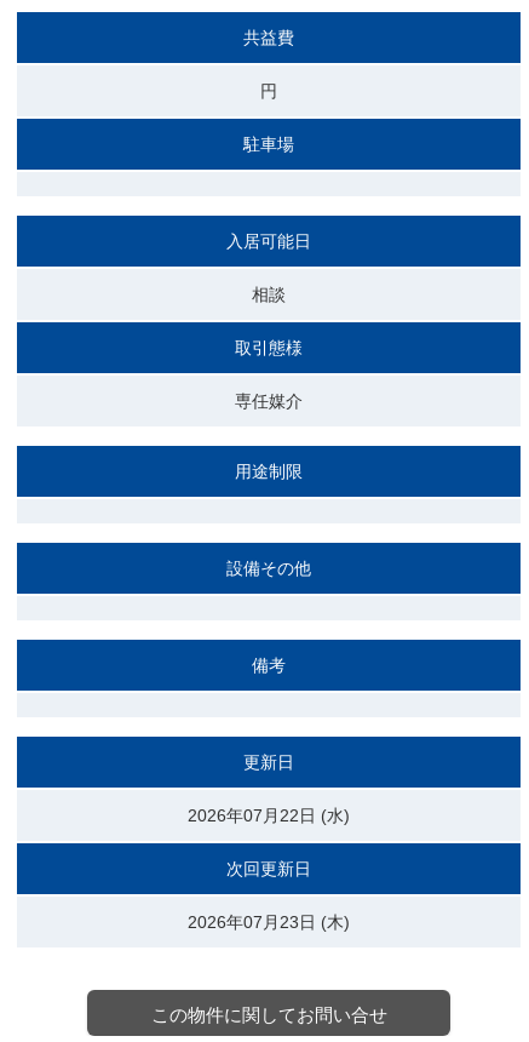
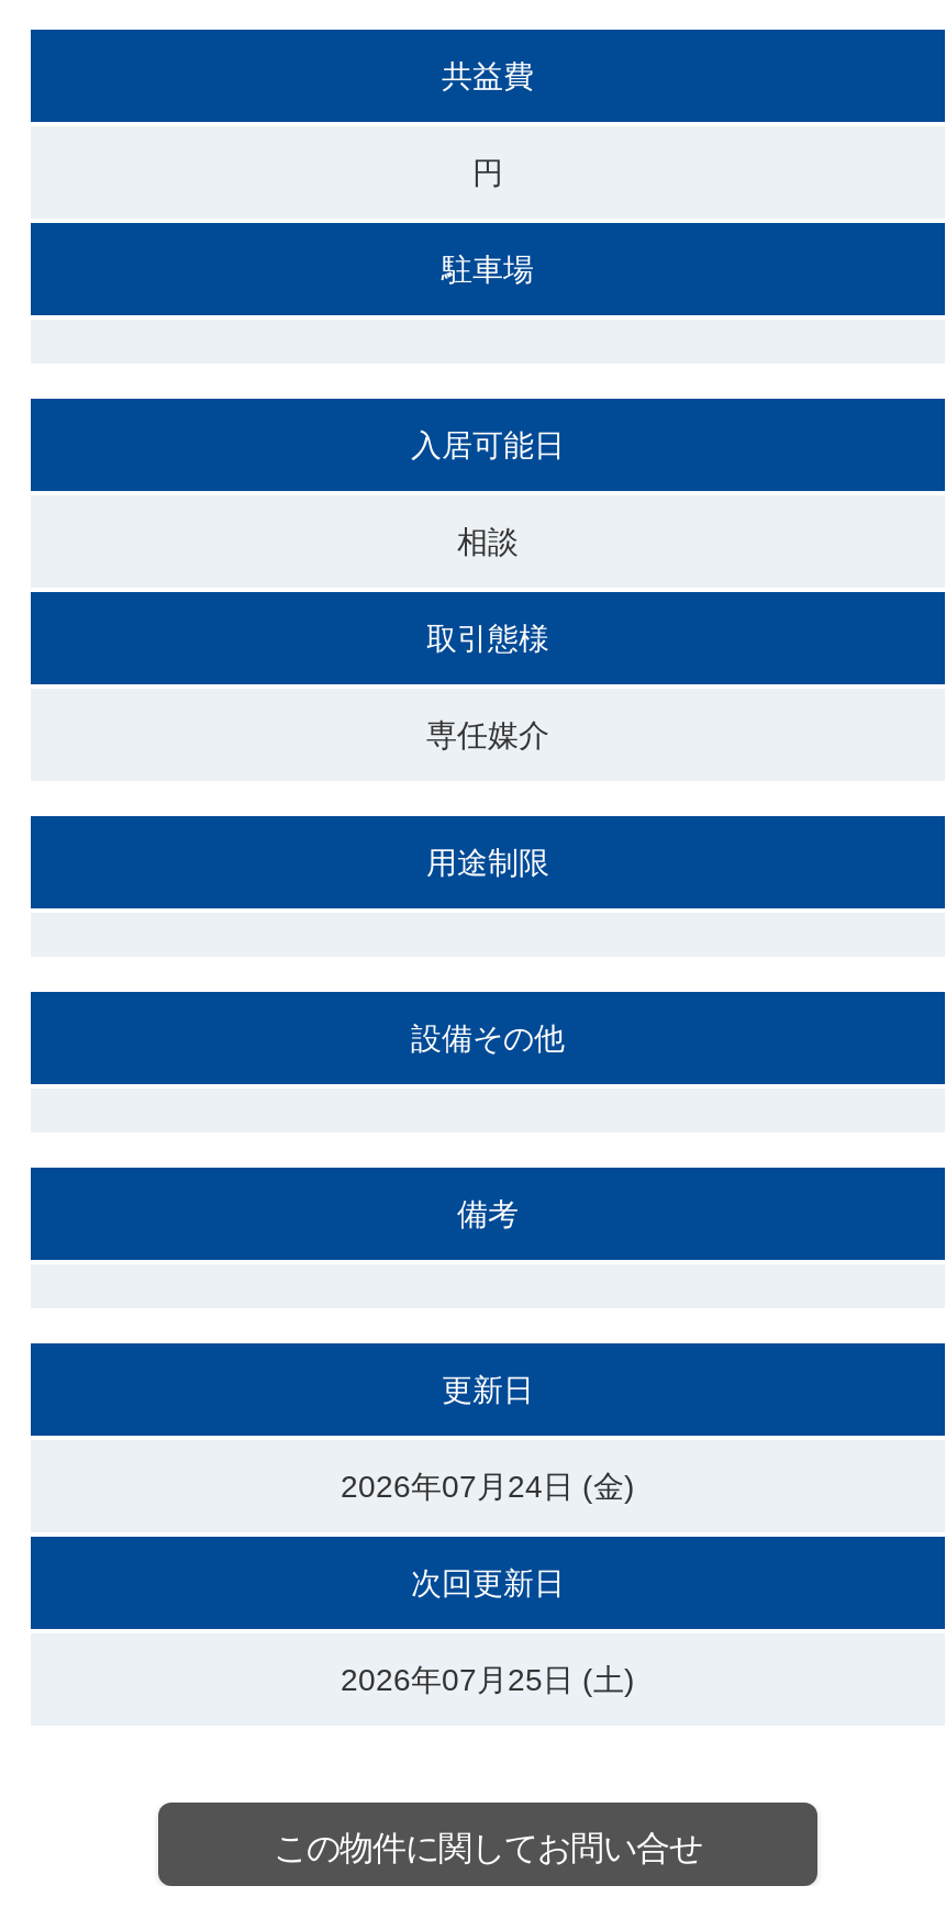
[188,806,350,825] 2026年07月22日 (水) -> [341,1469,635,1504] 2026年07月24日 (金)
[188,913,350,932] 2026年07月23日 (木) -> [341,1663,635,1698] 2026年07月25日 (土)

